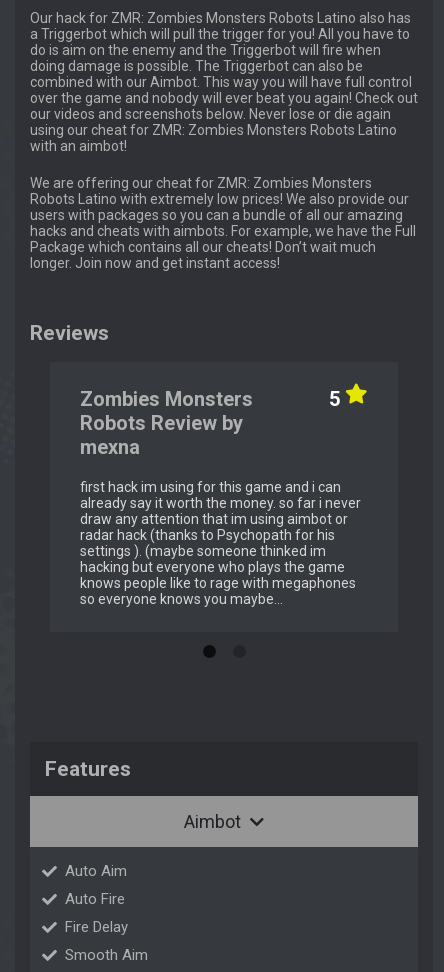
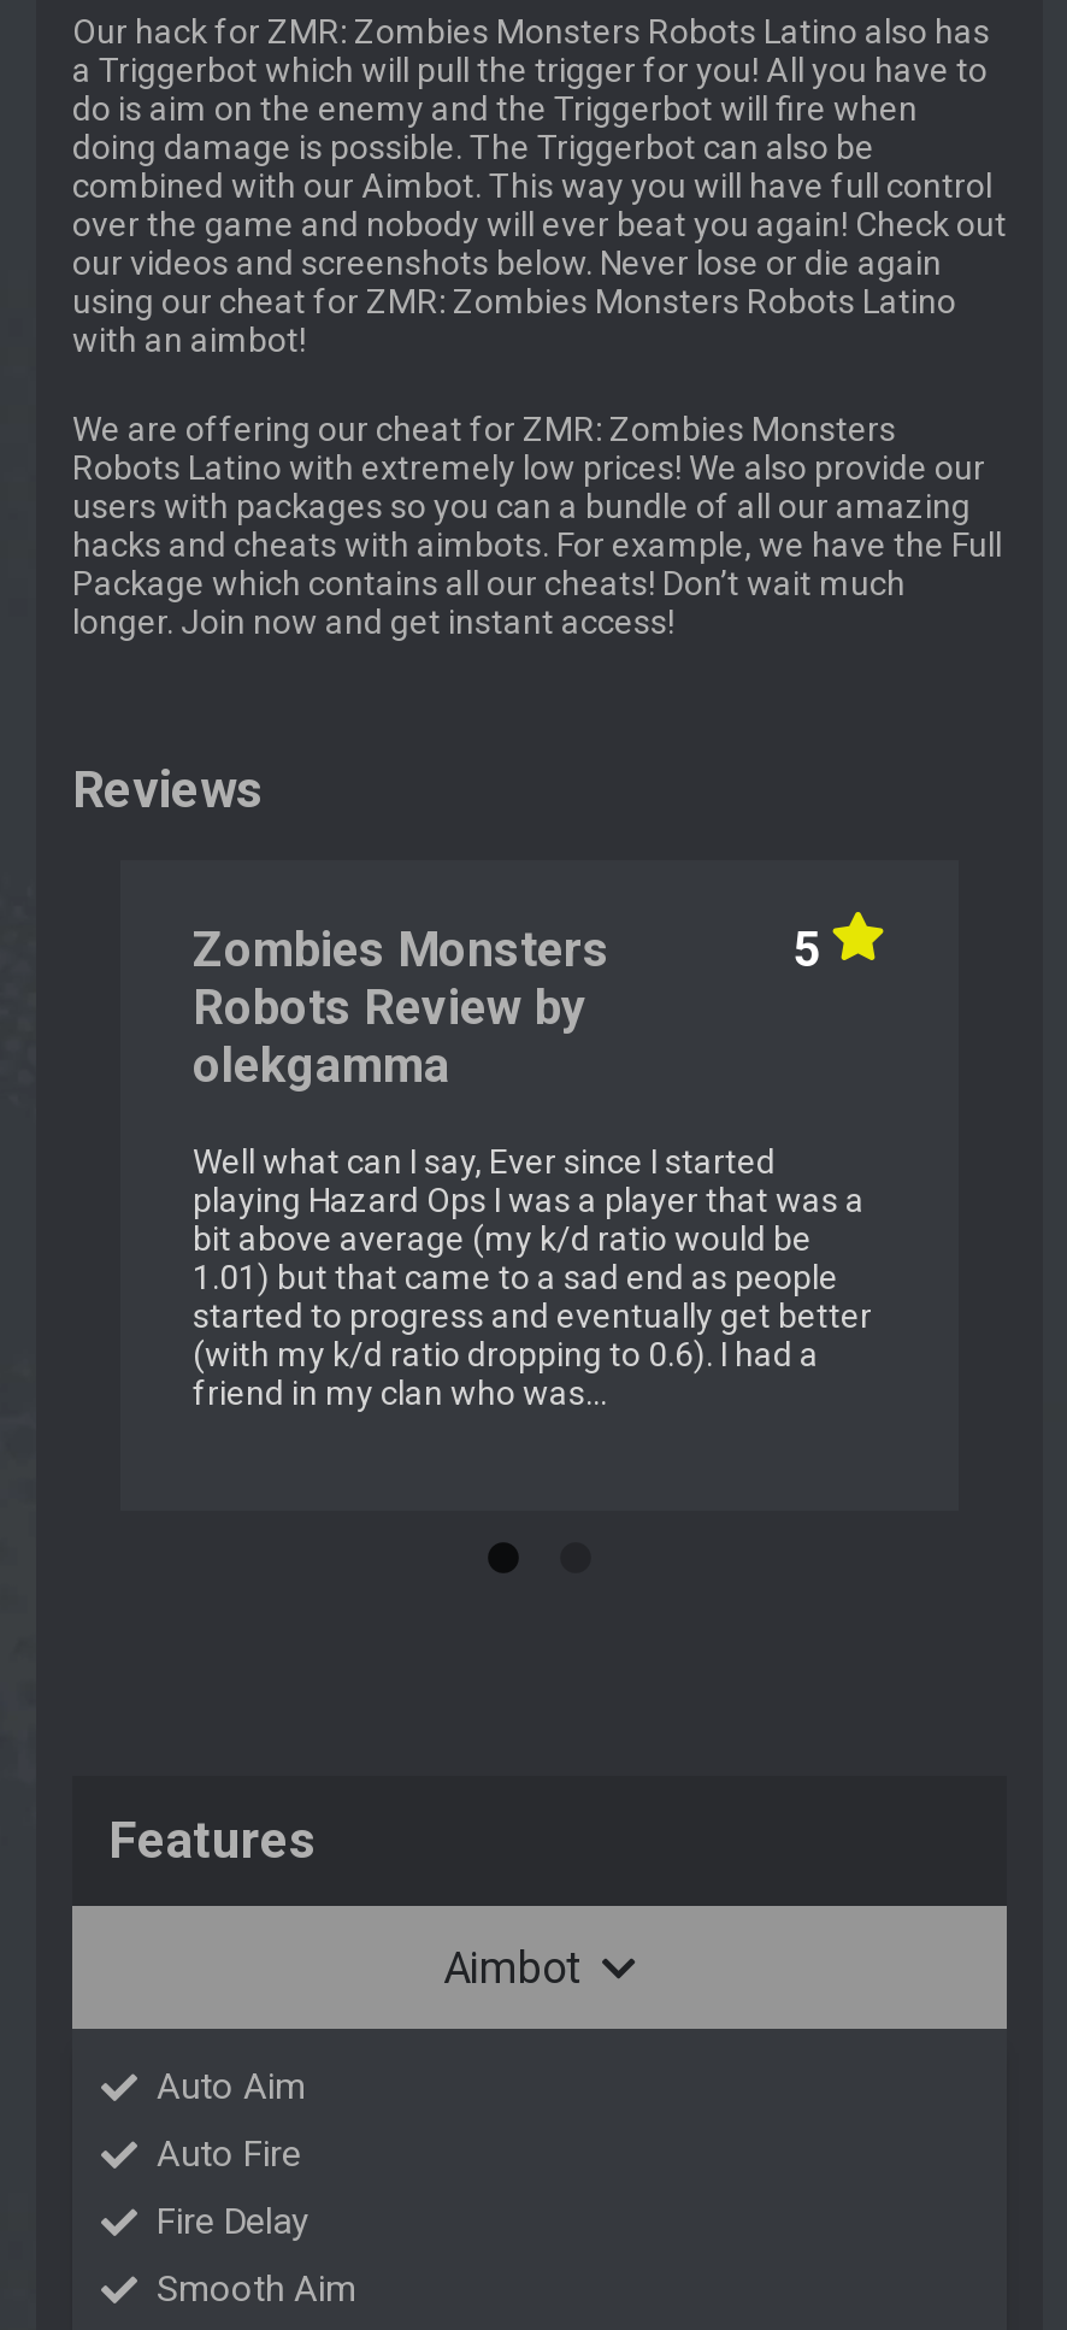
[80,435,140,459] mexna -> [193,1037,450,1095] olekgamma
[80,479,361,607] first hack im using for this game and i can | already say it worth the money. so far i never | draw any attention that im using aimbot or | radar hack (thanks to Psychopath for his | settings ). (maybe someone thinked im | hacking but everyone who plays the game | knows people like to rage with megaphones | so everyone knows you maybe... -> [193,1143,872,1413] Well what can I say, Ever since I started | playing Hazard Ops I was a player that was a | bit above average (my k/d ratio would be | 1.01) but that came to a sad end as people | started to progress and eventually get better | (with my k/d ratio dropping to 0.6). I had a | friend in my clan who was...

